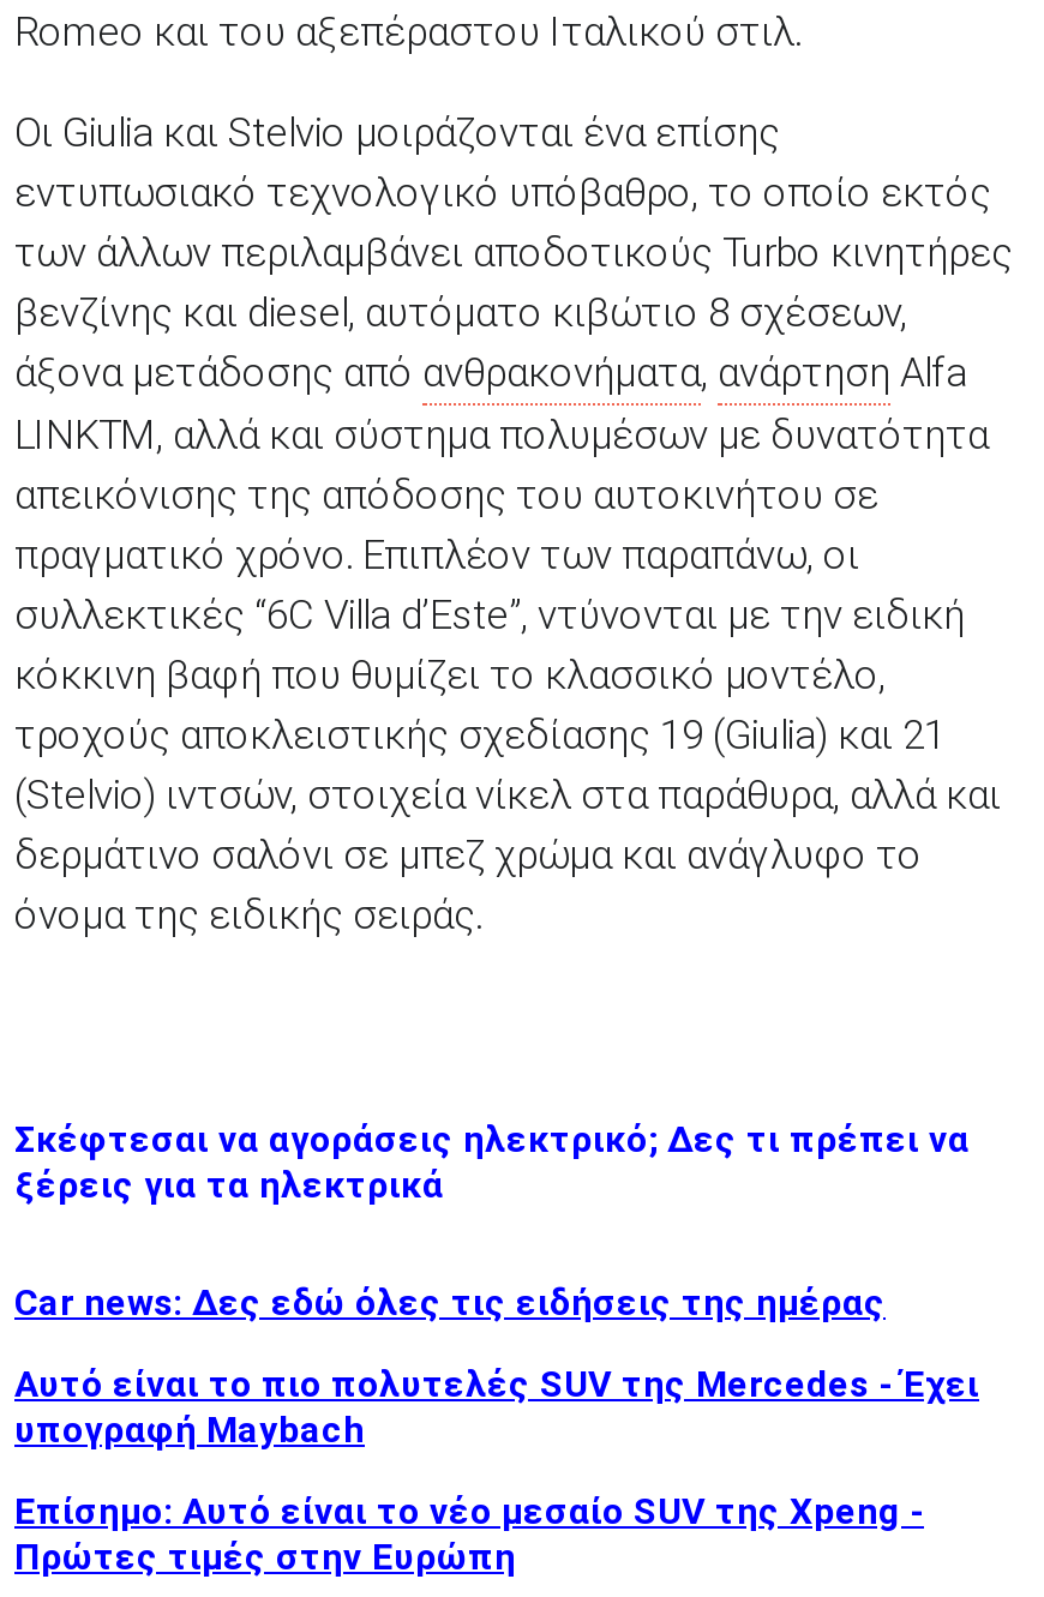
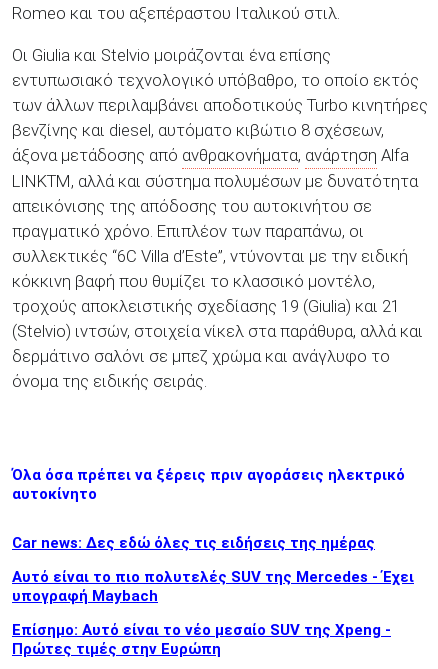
[14,1118,970,1206] Σκέφτεσαι να αγοράσεις ηλεκτρικό; Δες τι πρέπει να | ξέρεις για τα ηλεκτρικά -> [12,466,405,503] Όλα όσα πρέπει να ξέρεις πριν αγοράσεις ηλεκτρικό | αυτοκίνητο

